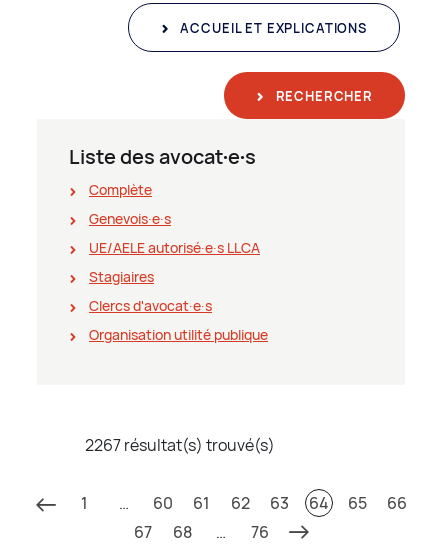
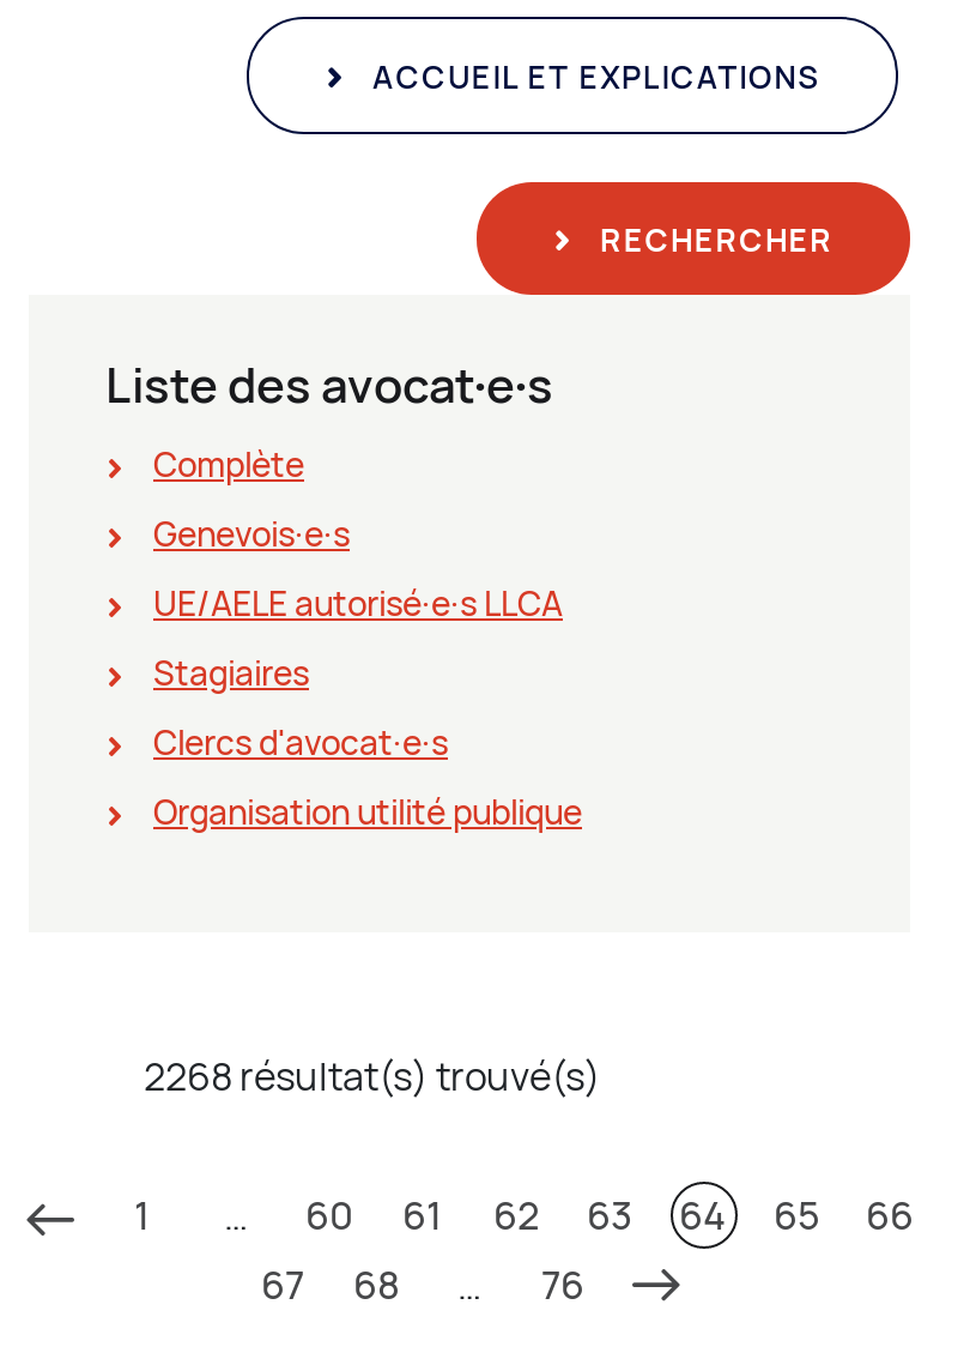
[85,434,275,456] 2267 résultat(s) trouvé(s) -> [144,1049,601,1102] 2268 résultat(s) trouvé(s)

